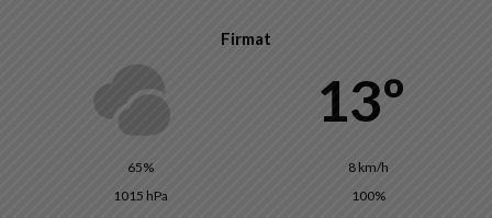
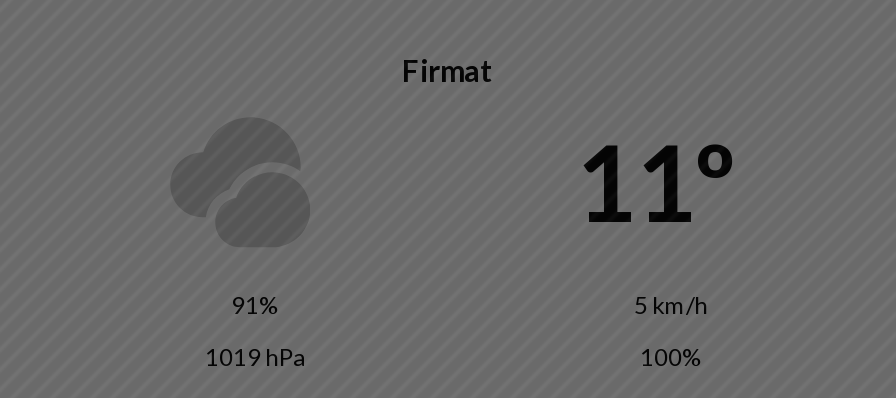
[127,64,405,175] 13º | 65% | 8 km/h -> [231,117,737,319] 11º | 91% | 5 km/h
[113,187,167,204] 1015 hPa -> [205,342,305,372] 1019 hPa

